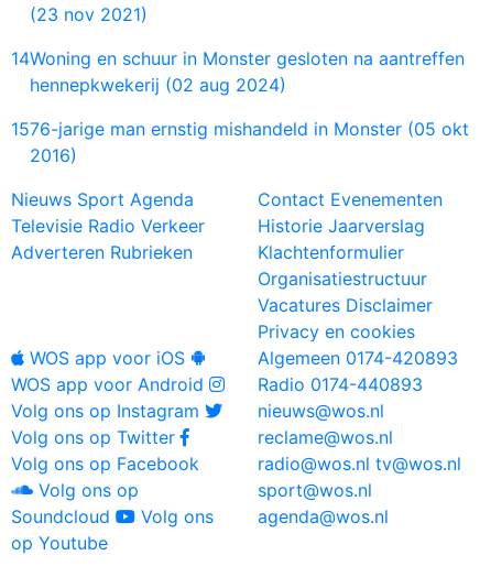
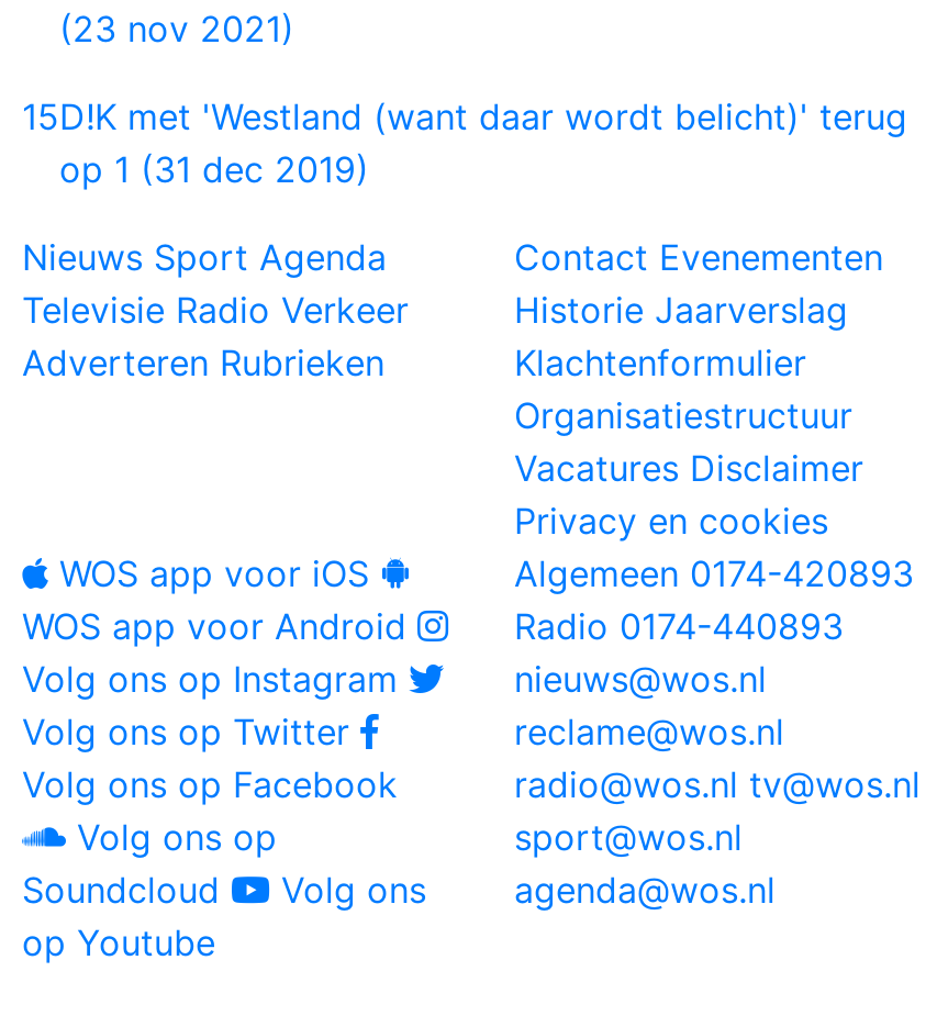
[11,47,469,166] 14Woning en schuur in Monster gesloten na aantreffen | hennepkwekerij (02 aug 2024) | 1576-jarige man ernstig mishandeld in Monster (05 okt | 2016) -> [22,94,907,190] 15D!K met 'Westland (want daar wordt belicht)' terug | op 1 (31 dec 2019)

